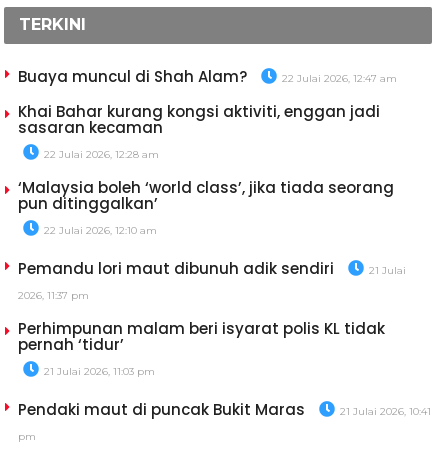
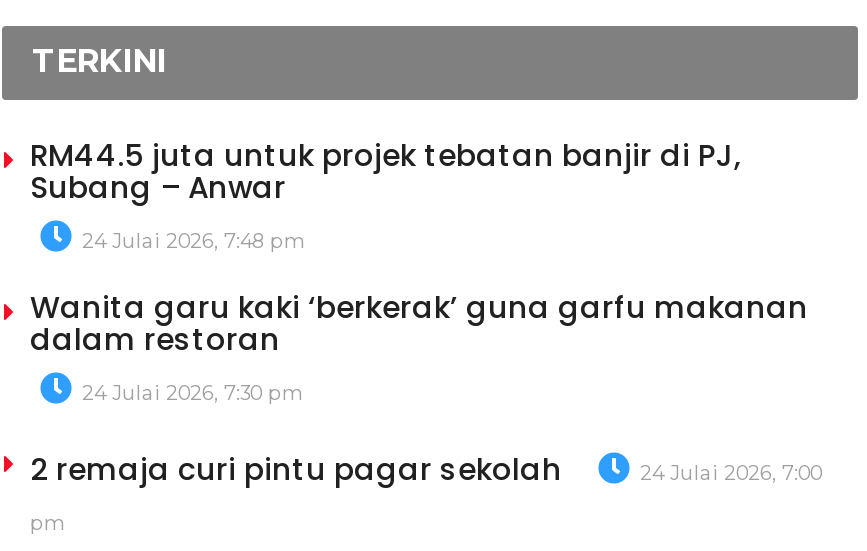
[18,66,431,420] Buaya muncul di Shah Alam? | 22 Julai 2026, 12:47 am | Khai Bahar kurang kongsi aktiviti, enggan jadi | sasaran kecaman | 22 Julai 2026, 12:28 am | ‘Malaysia boleh ‘world class’, jika tiada seorang | pun ditinggalkan’ | 22 Julai 2026, 12:10 am | Pemandu lori maut dibunuh adik sendiri | 21 Julai | 2026, 11:37 pm | Perhimpunan malam beri isyarat polis KL tidak | pernah ‘tidur’ | 21 Julai 2026, 11:03 pm | Pendaki maut di puncak Bukit Maras | 21 Julai 2026, 10:41 -> [30,134,822,490] RM44.5 juta untuk projek tebatan banjir di PJ, | Subang – Anwar | 24 Julai 2026, 7:48 pm | Wanita garu kaki ‘berkerak’ guna garfu makanan | dalam restoran | 24 Julai 2026, 7:30 pm | 2 remaja curi pintu pagar sekolah | 24 Julai 2026, 7:00

